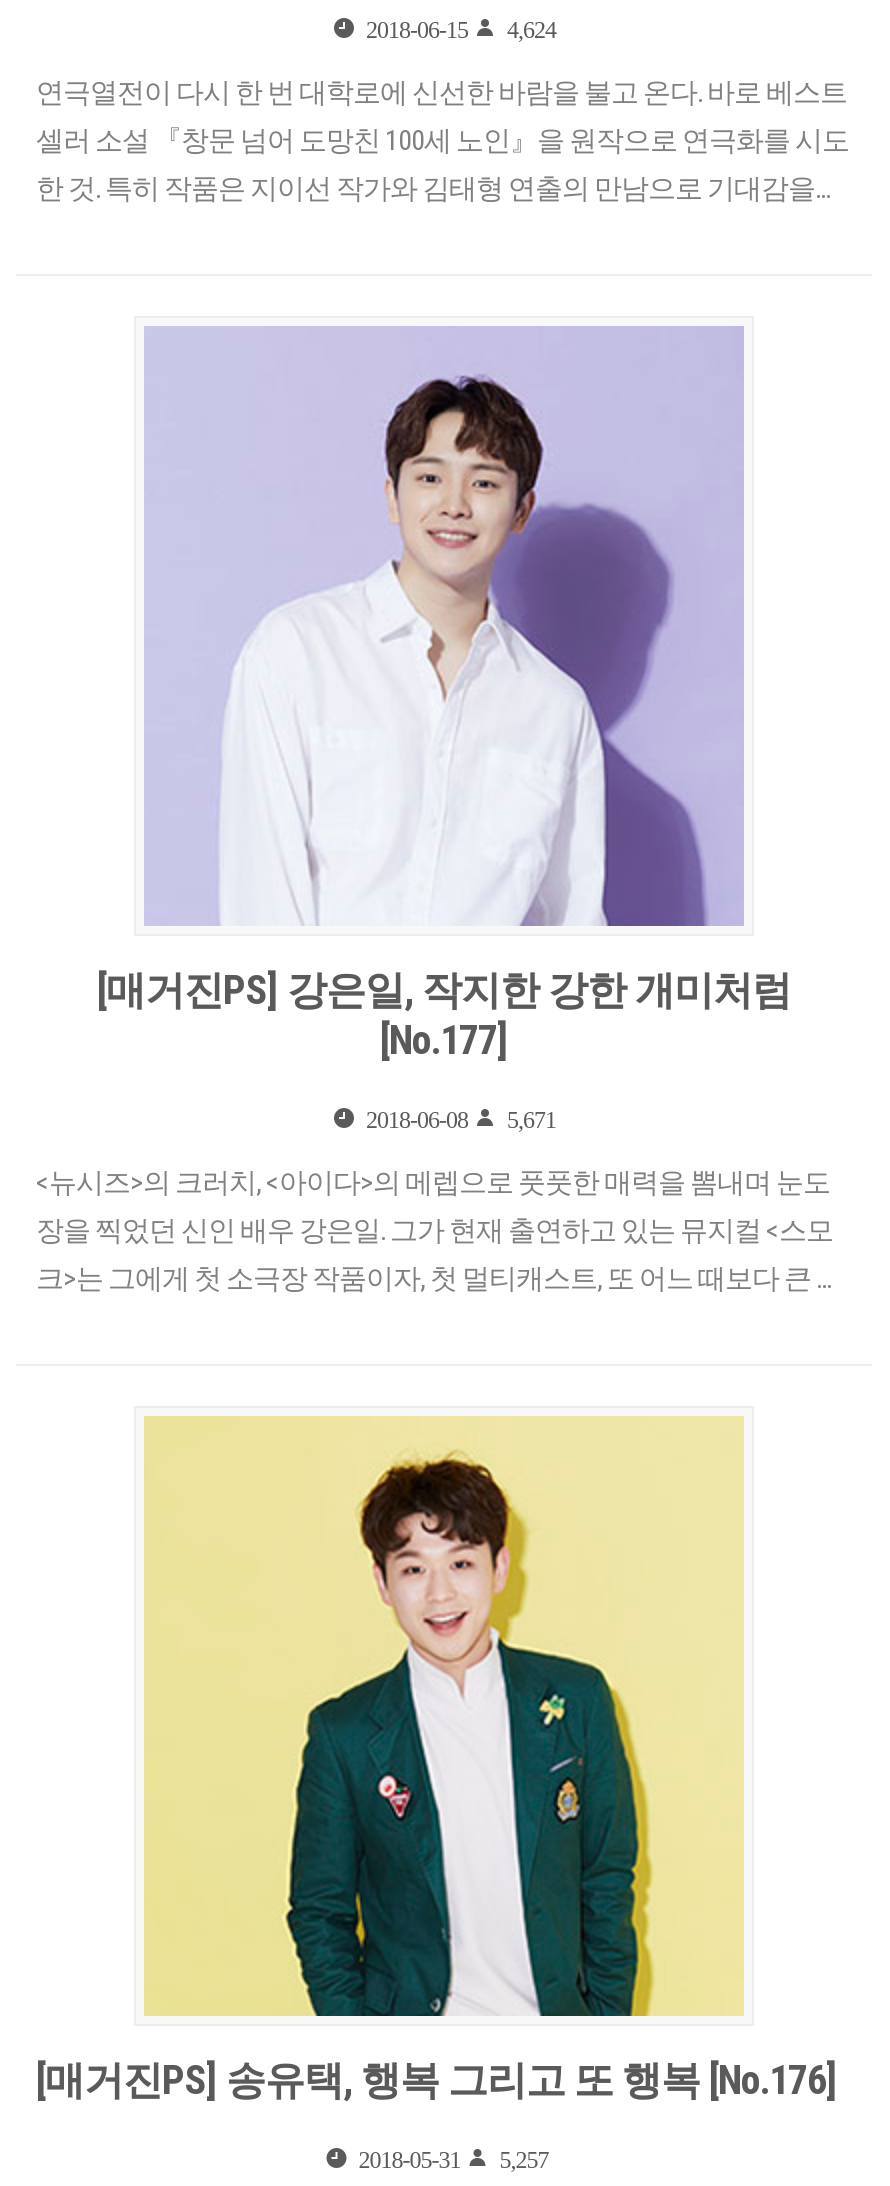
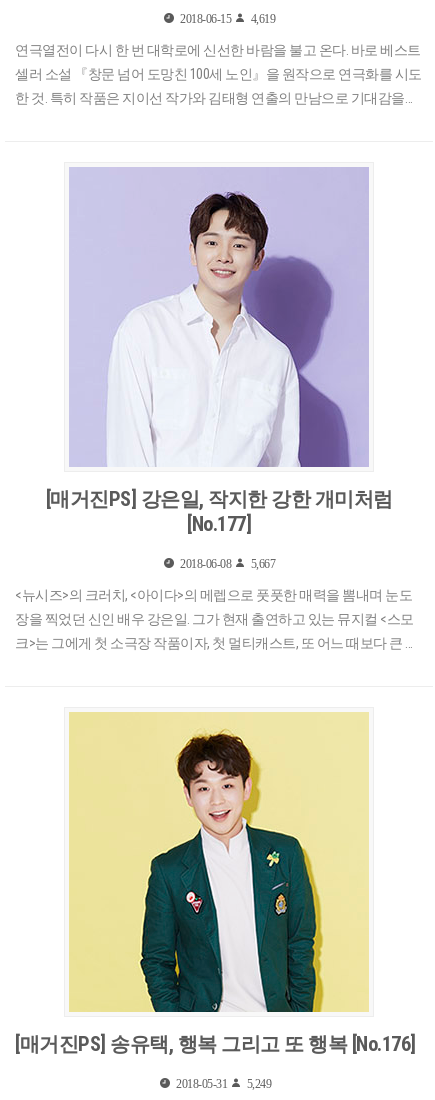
[355,16,556,40] 2018-06-15 4,624 -> [174,12,275,24] 2018-06-15 4,619
[355,1106,556,1130] 2018-06-08 5,671 -> [174,557,275,569] 2018-06-08 5,667
[348,2146,548,2170] 2018-05-31 5,257 -> [171,1077,271,1089] 2018-05-31 5,249

